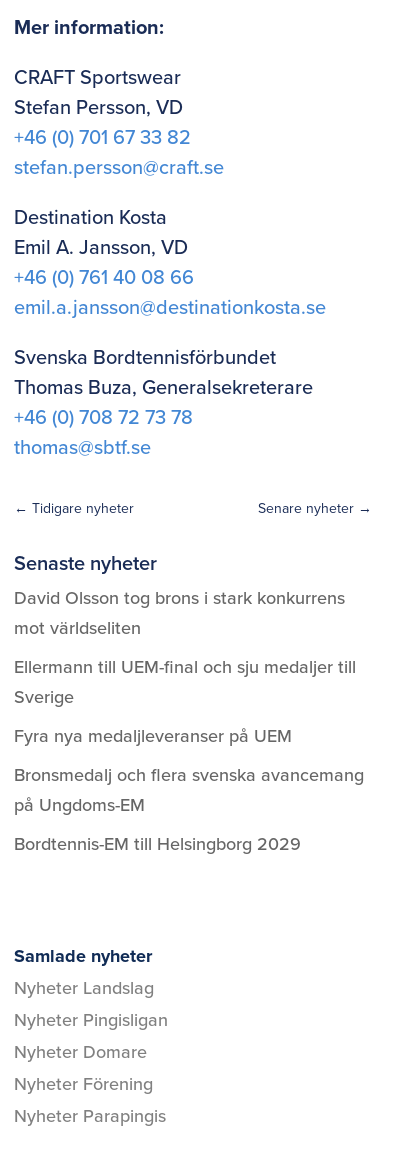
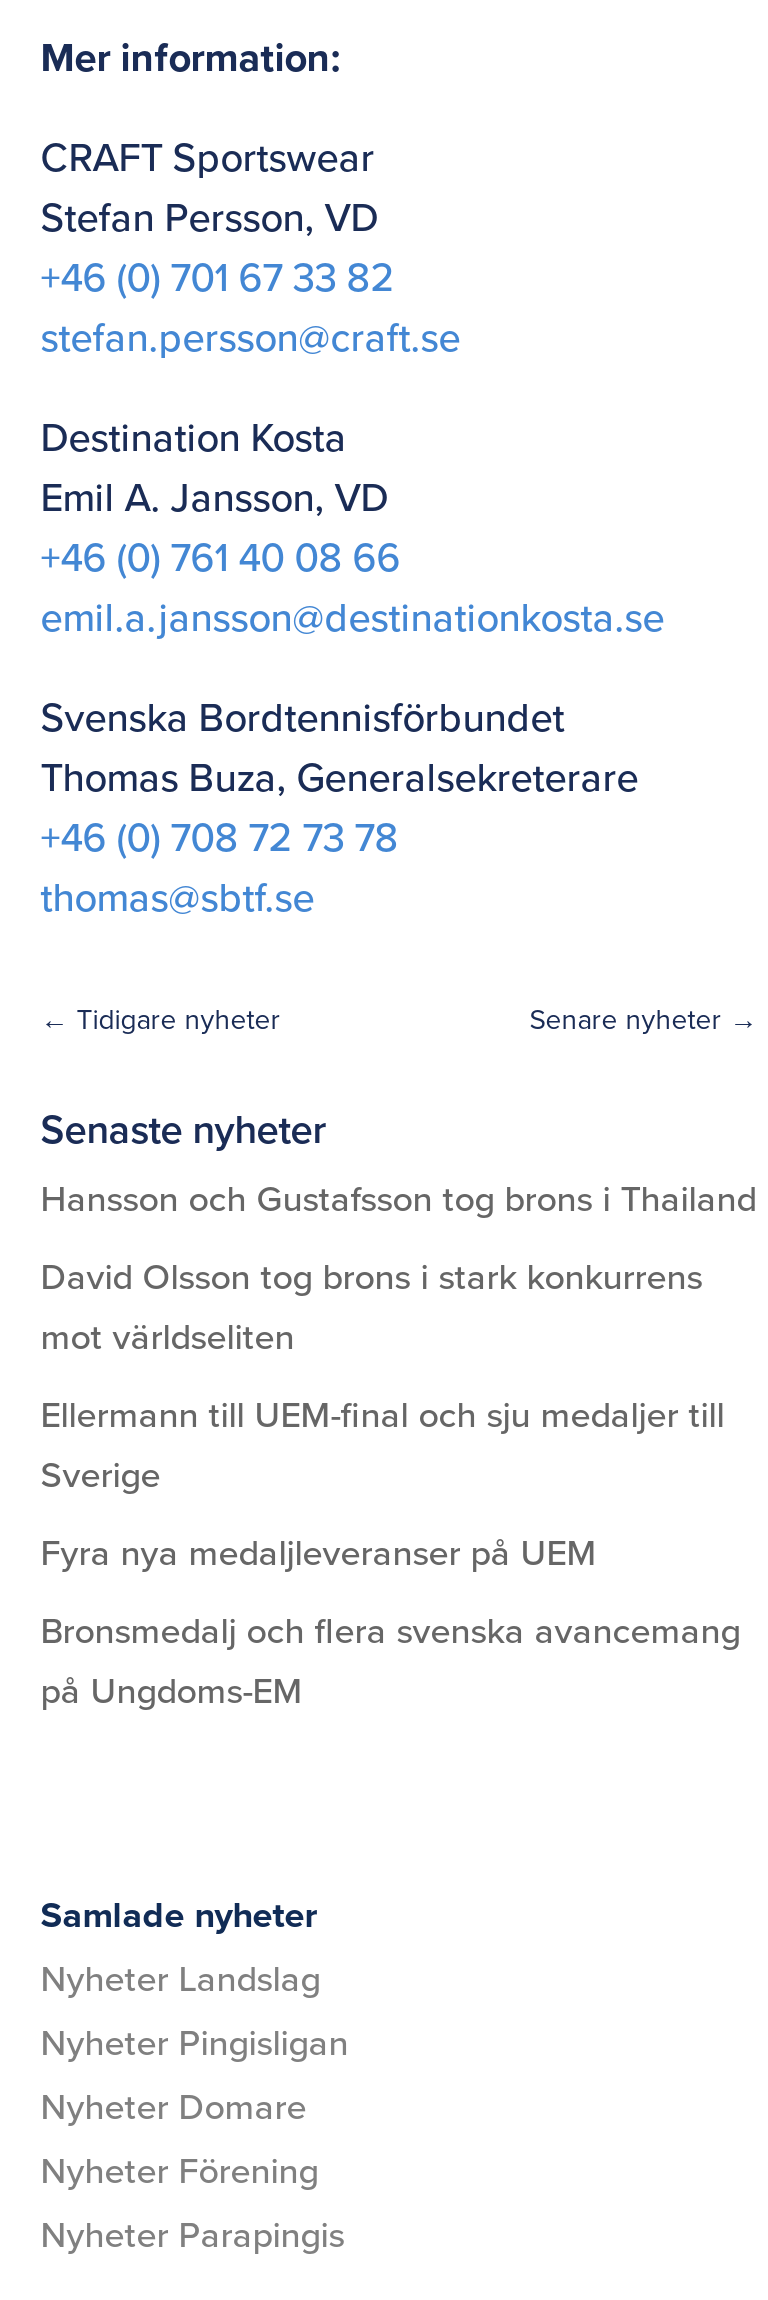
none -> [41,1174,757,1224] Hansson och Gustafsson tog brons i Thailand
moved [14,585,364,817] -> [41,1252,741,1716]: David Olsson tog brons i stark konkurrens | mot världseliten | Ellermann till UEM-final och sju medaljer till | Sverige | Fyra nya medaljleveranser på UEM | Bronsmedalj och flera svenska avancemang | på Ungdoms-EM
[14,831,301,856] Bordtennis-EM till Helsingborg 2029 -> none

